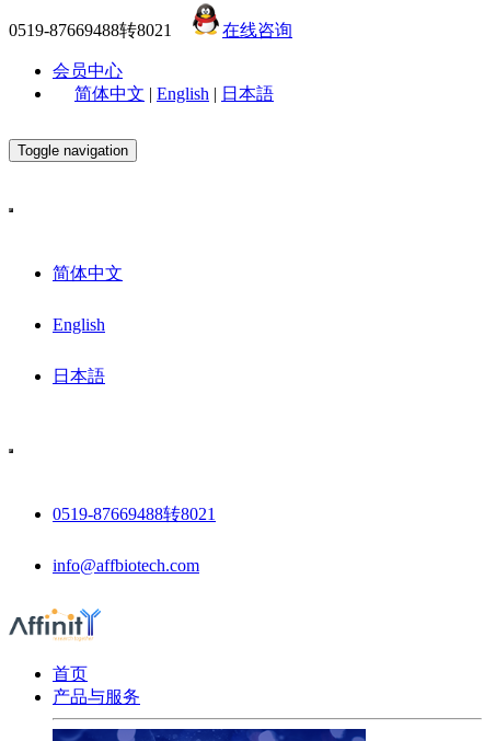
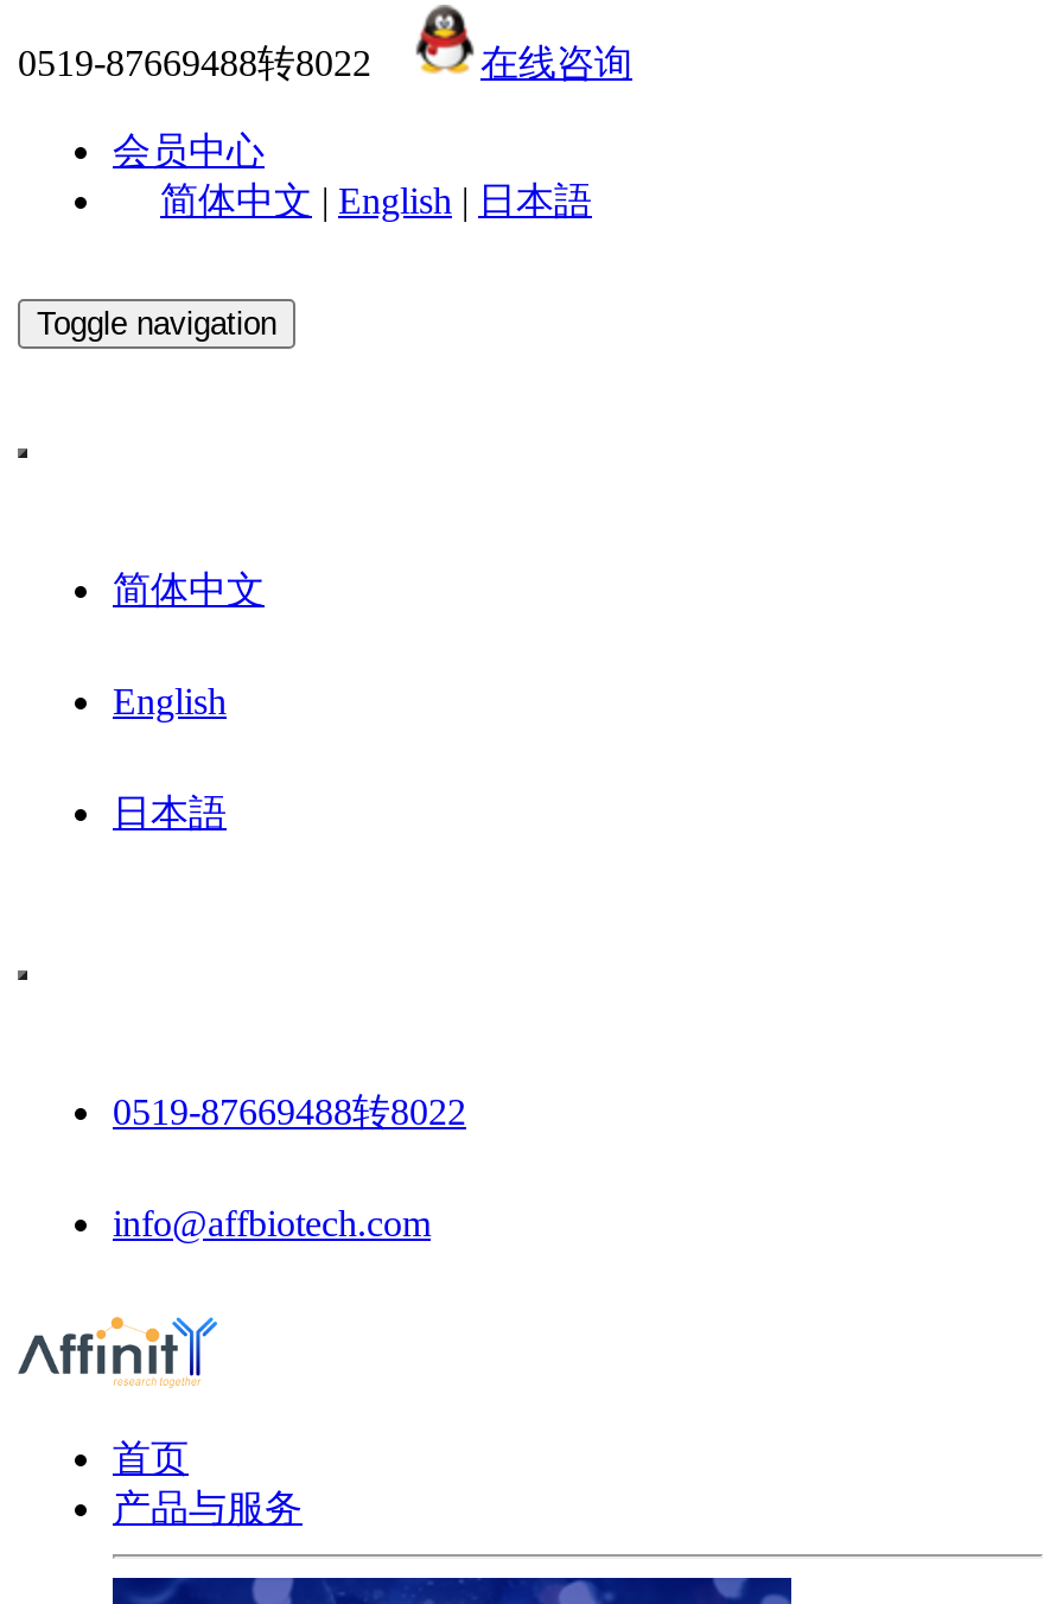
[9,21,172,39] 0519-87669488转8021 -> [18,43,371,83] 0519-87669488转8022
[53,505,216,523] 0519-87669488转8021 -> [113,1091,466,1132] 0519-87669488转8022

